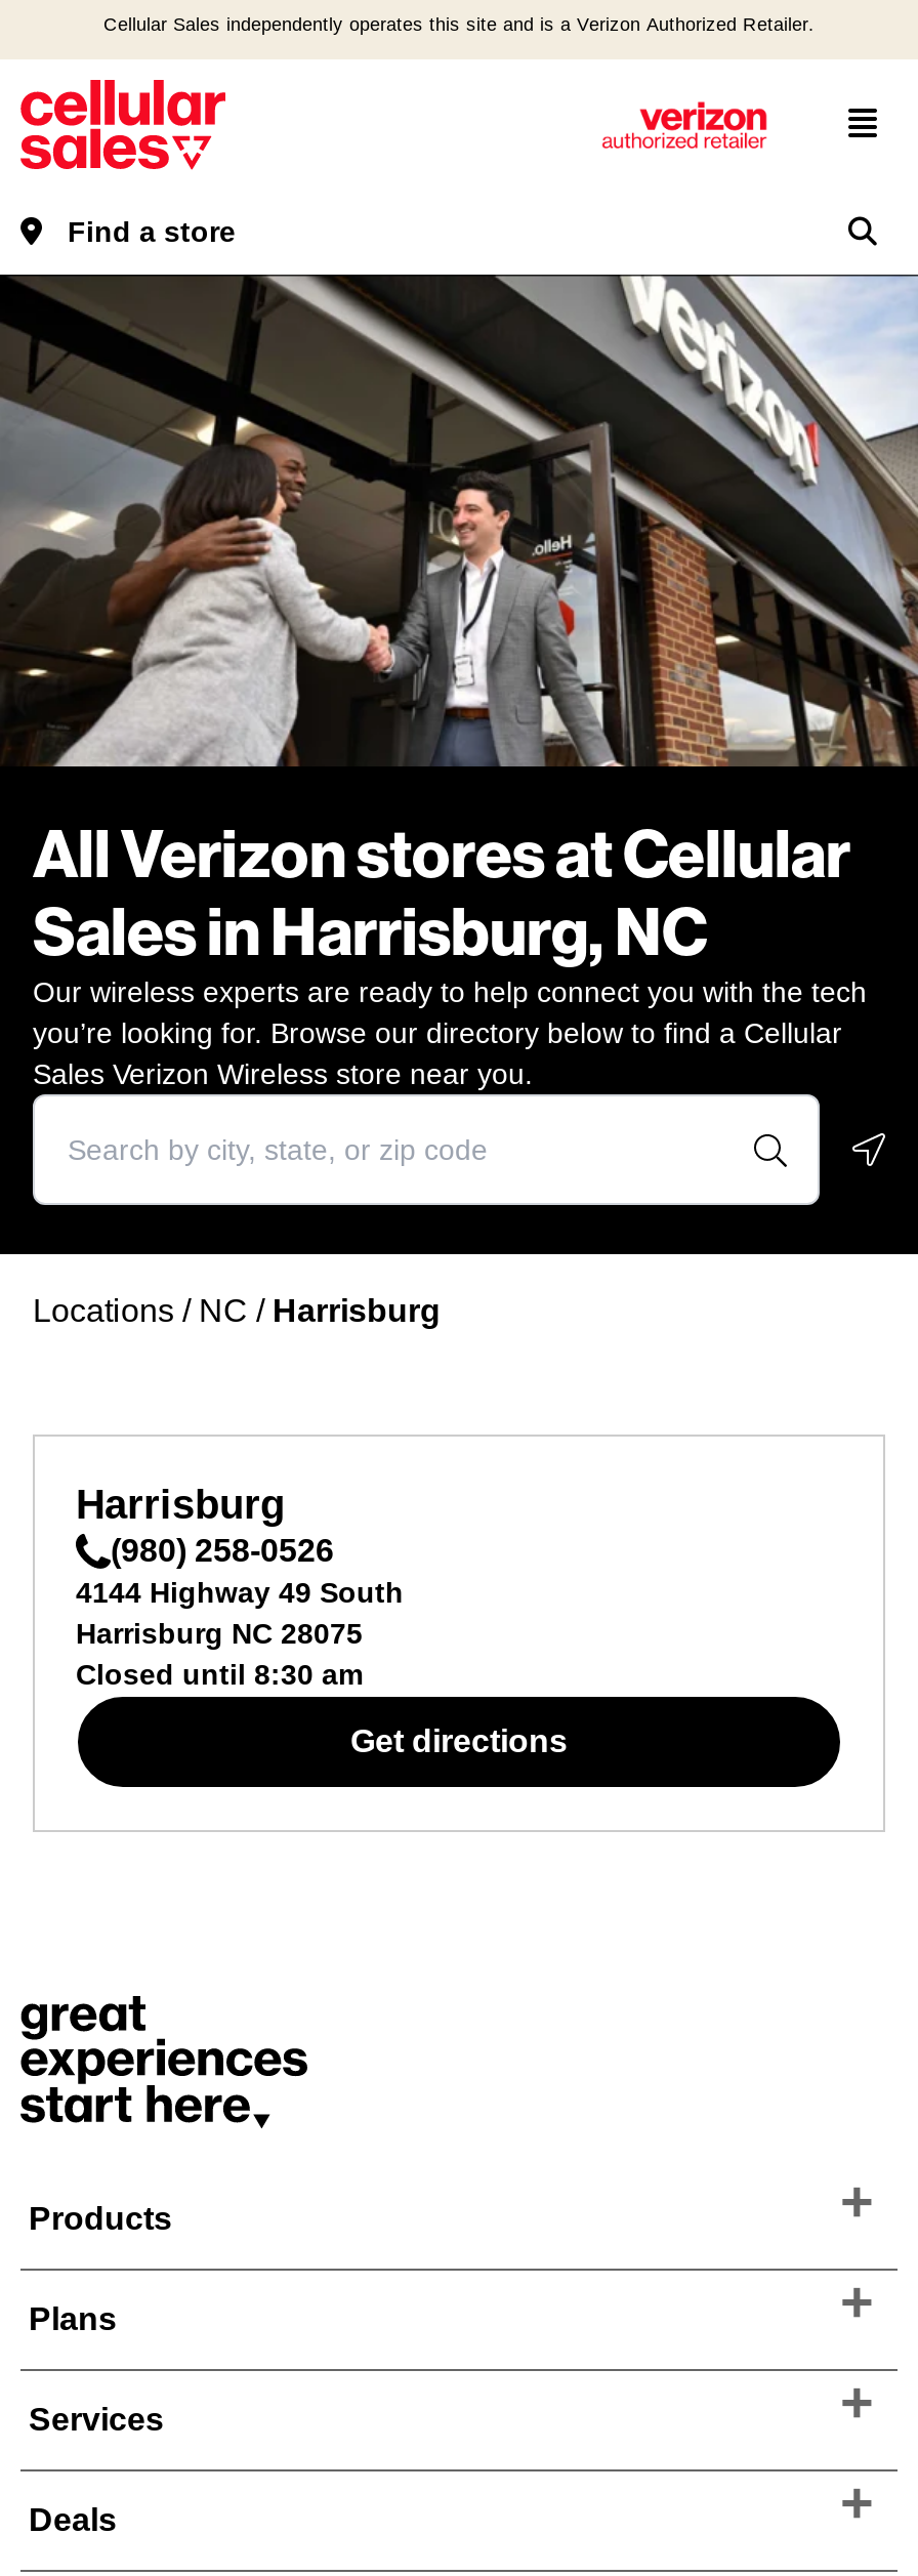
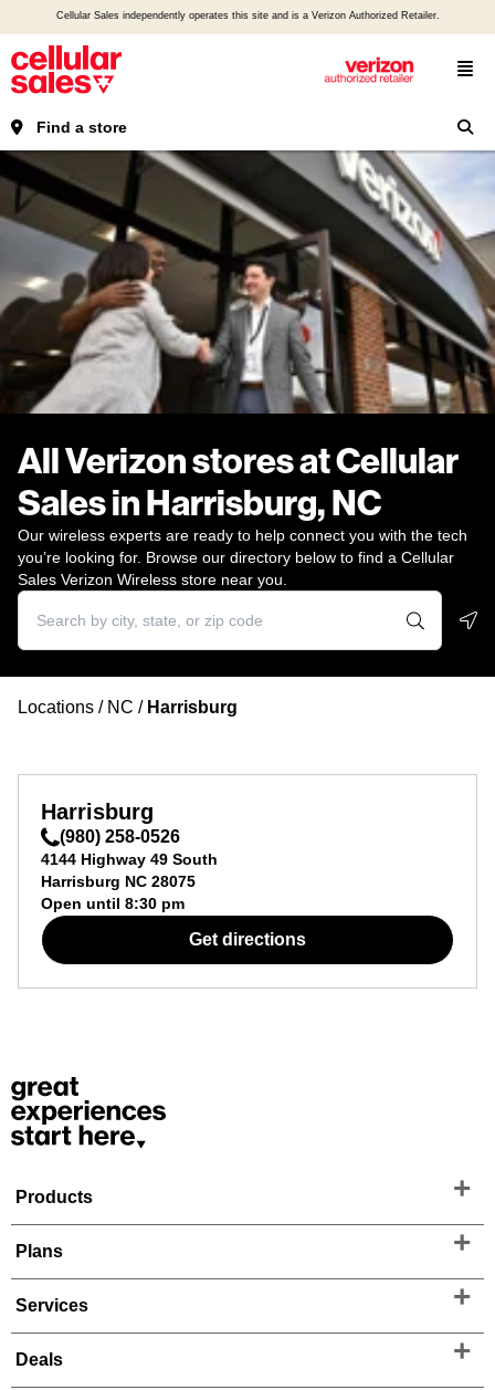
[76,1658,363,1690] Closed until 8:30 am -> [41,894,185,912] Open until 8:30 pm

